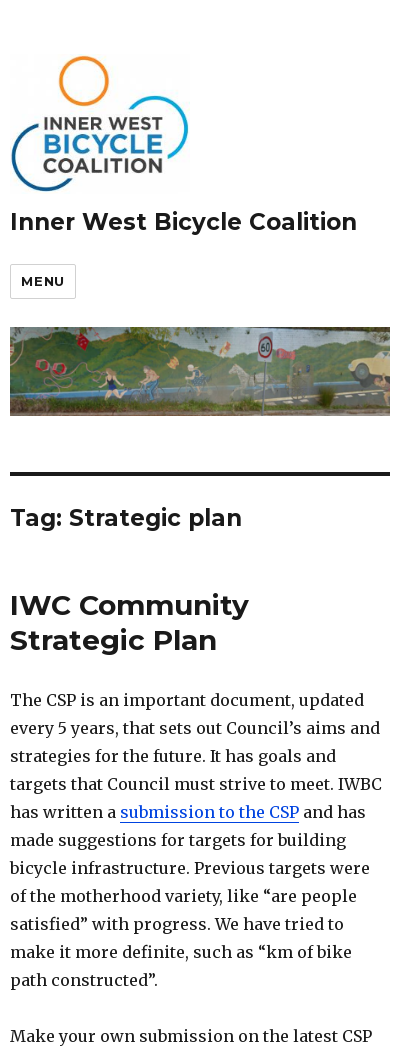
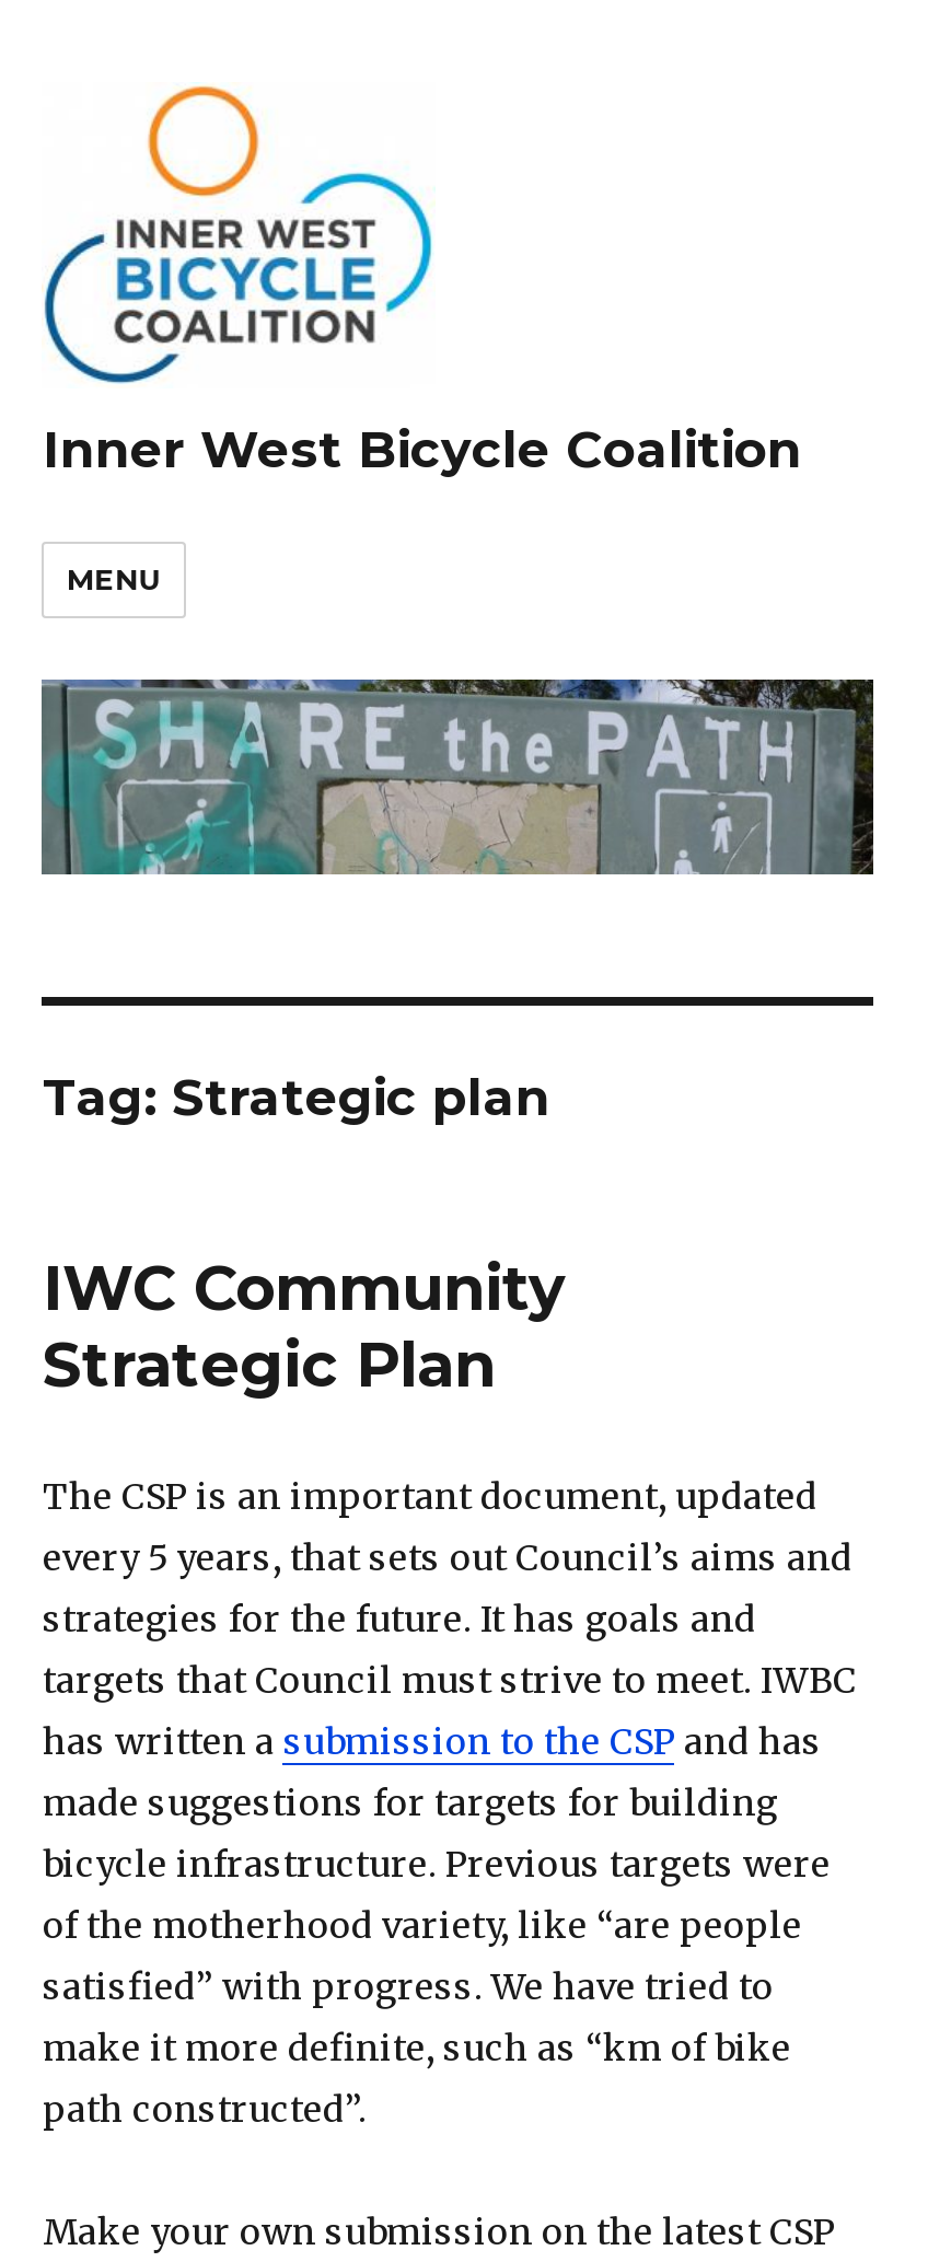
[10,326,391,417] [image] -> [42,677,875,877] [image]

